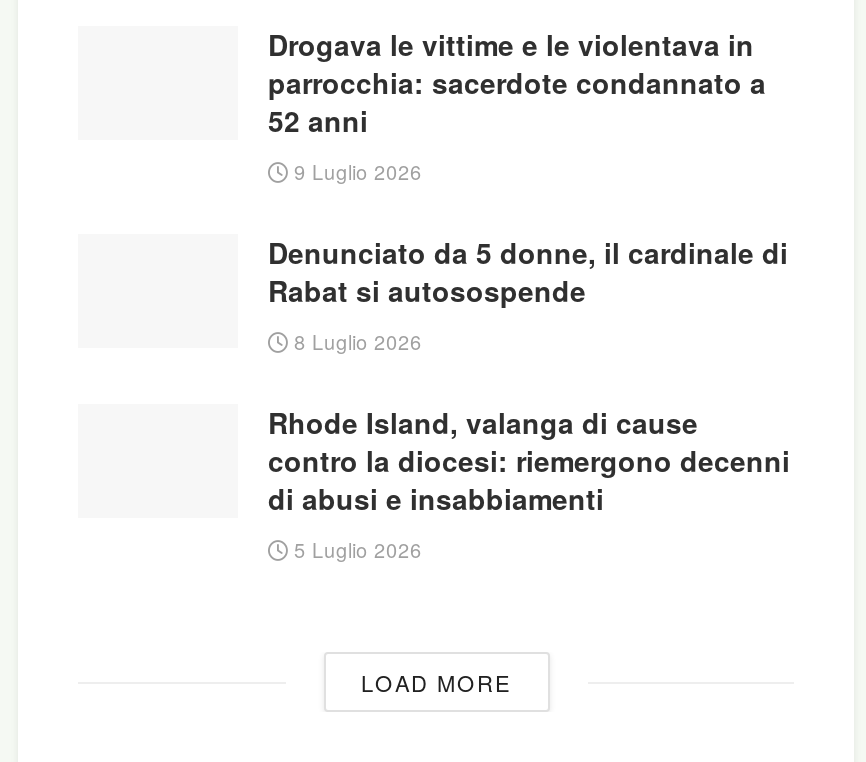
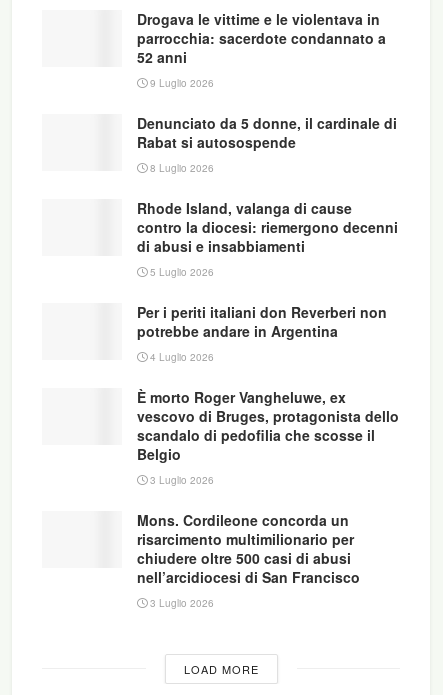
none -> [137,302,399,610] Per i periti italiani don Reverberi non | potrebbe andare in Argentina | 4 Luglio 2026 | È morto Roger Vangheluwe, ex | vescovo di Bruges, protagonista dello | scandalo di pedofilia che scosse il | Belgio | 3 Luglio 2026 | Mons. Cordileone concorda un | risarcimento multimilionario per | chiudere oltre 500 casi di abusi | nell’arcidiocesi di San Francisco | 3 Luglio 2026

